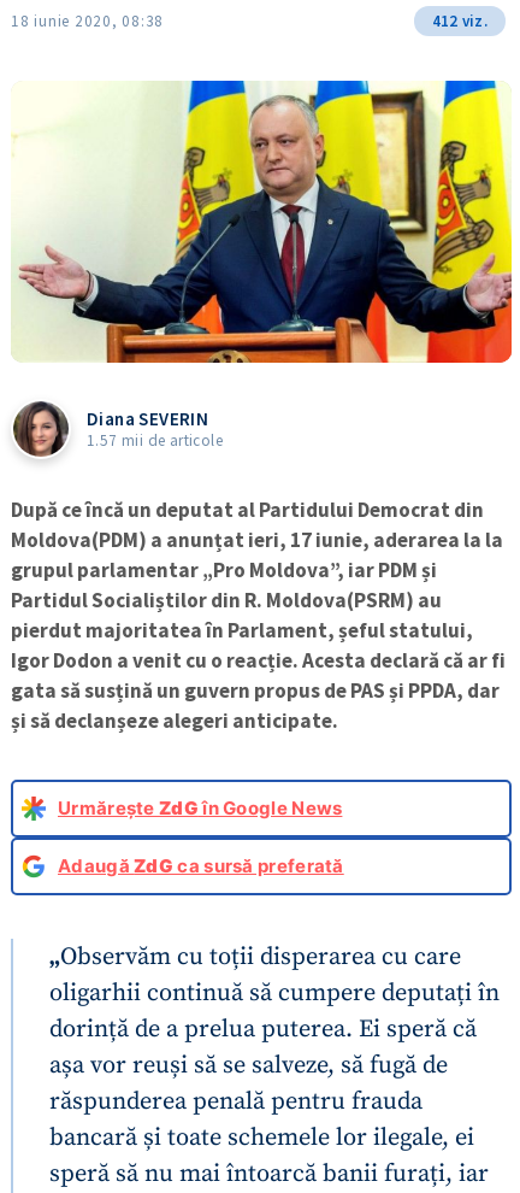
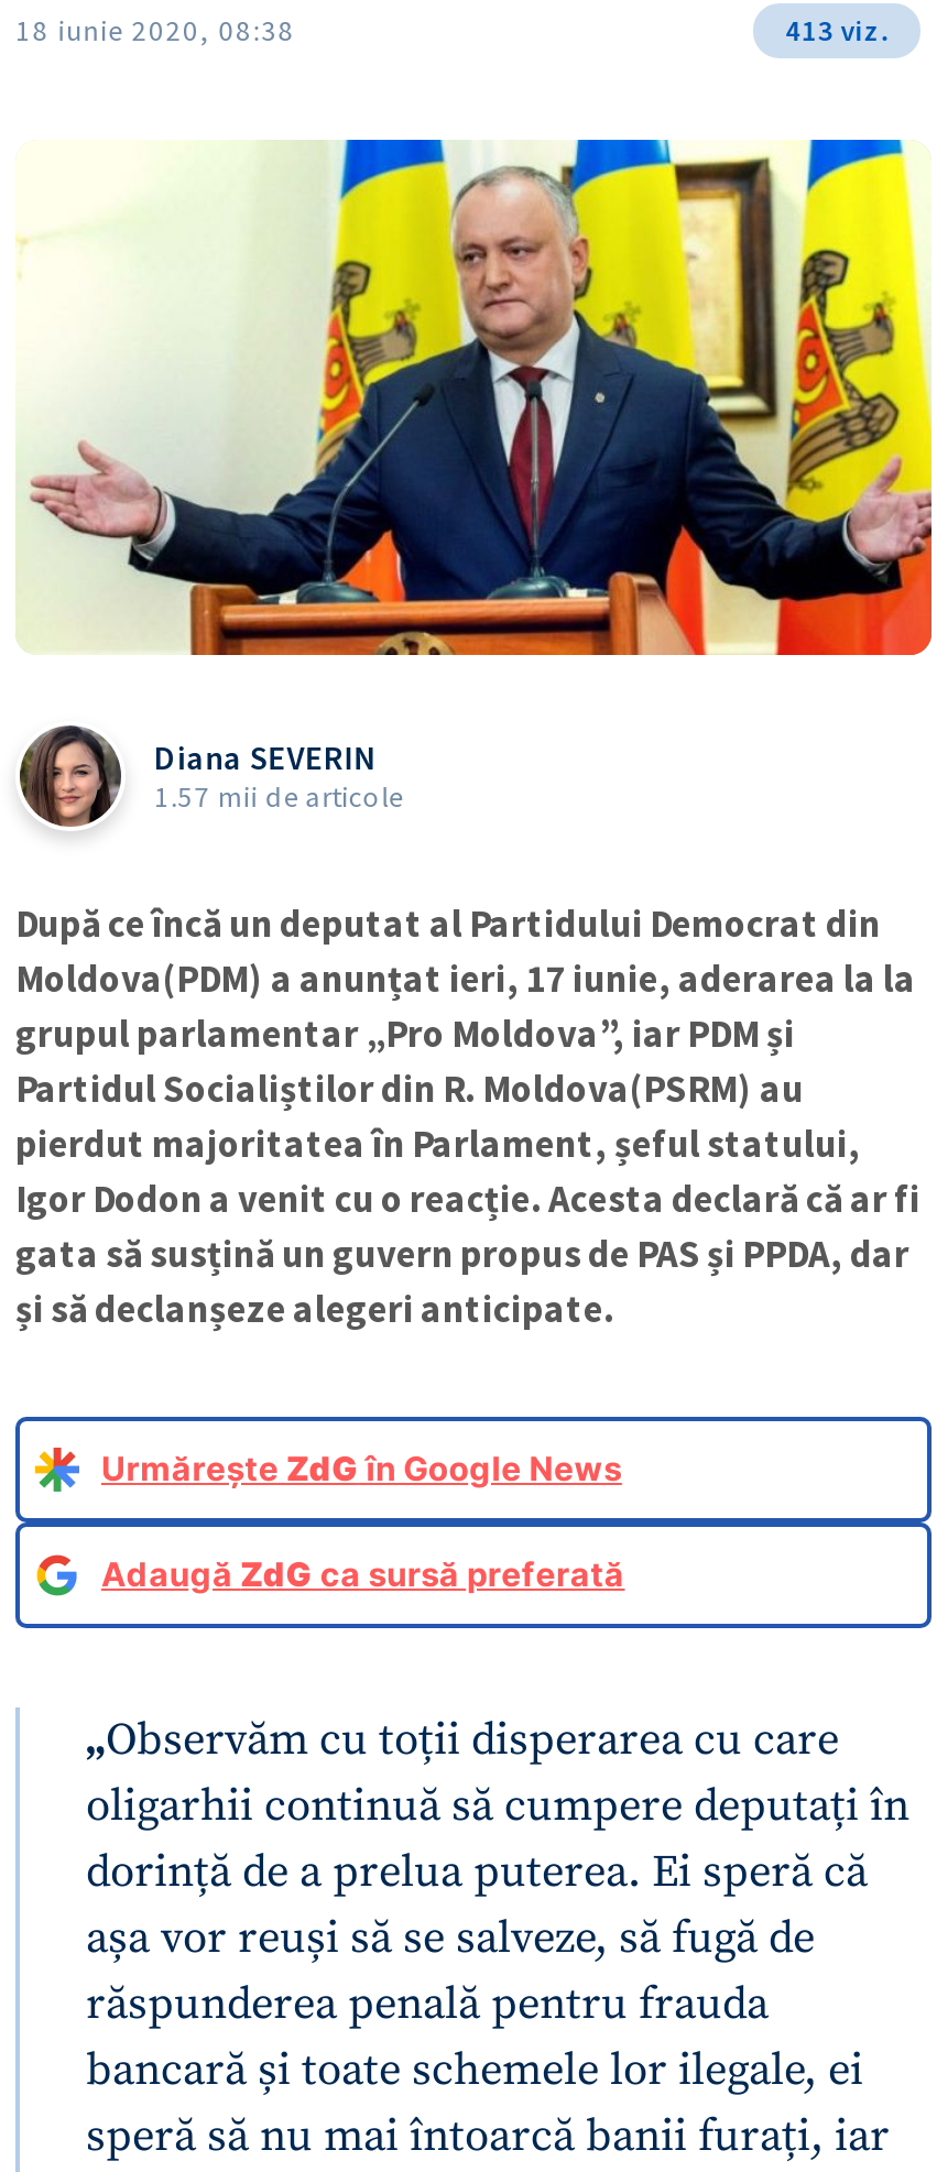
[432,10,487,31] 412 viz. -> [785,11,887,49] 413 viz.

